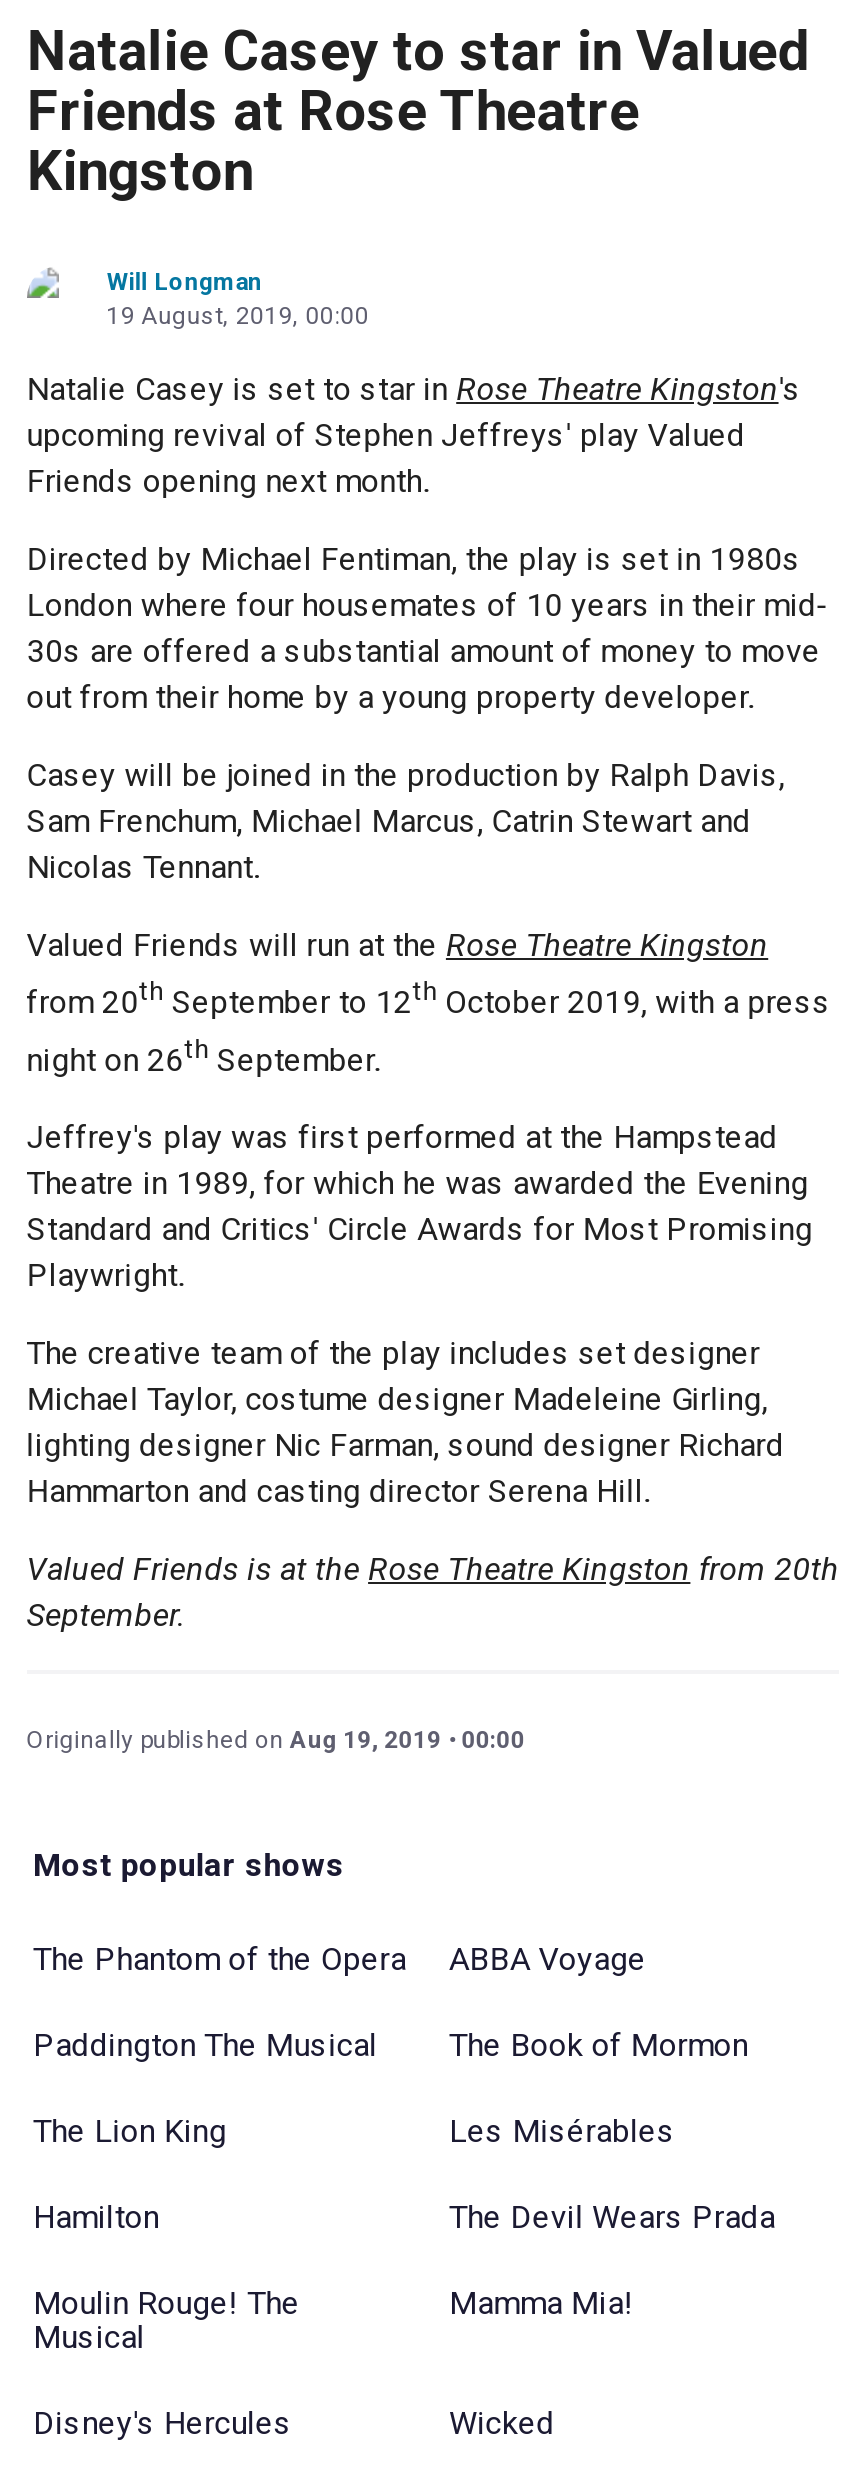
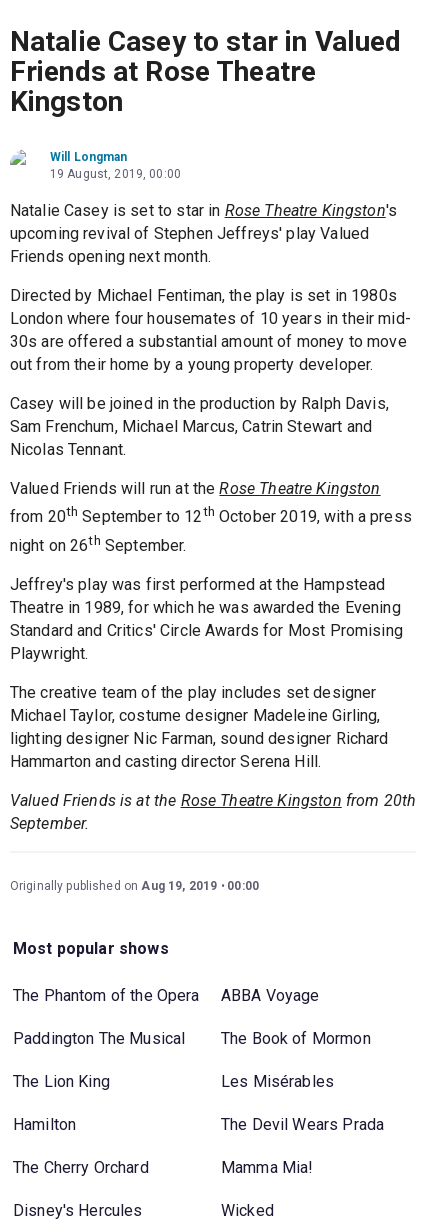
[33,2283,300,2355] Moulin Rouge! The | Musical -> [13,1158,149,1177] The Cherry Orchard

